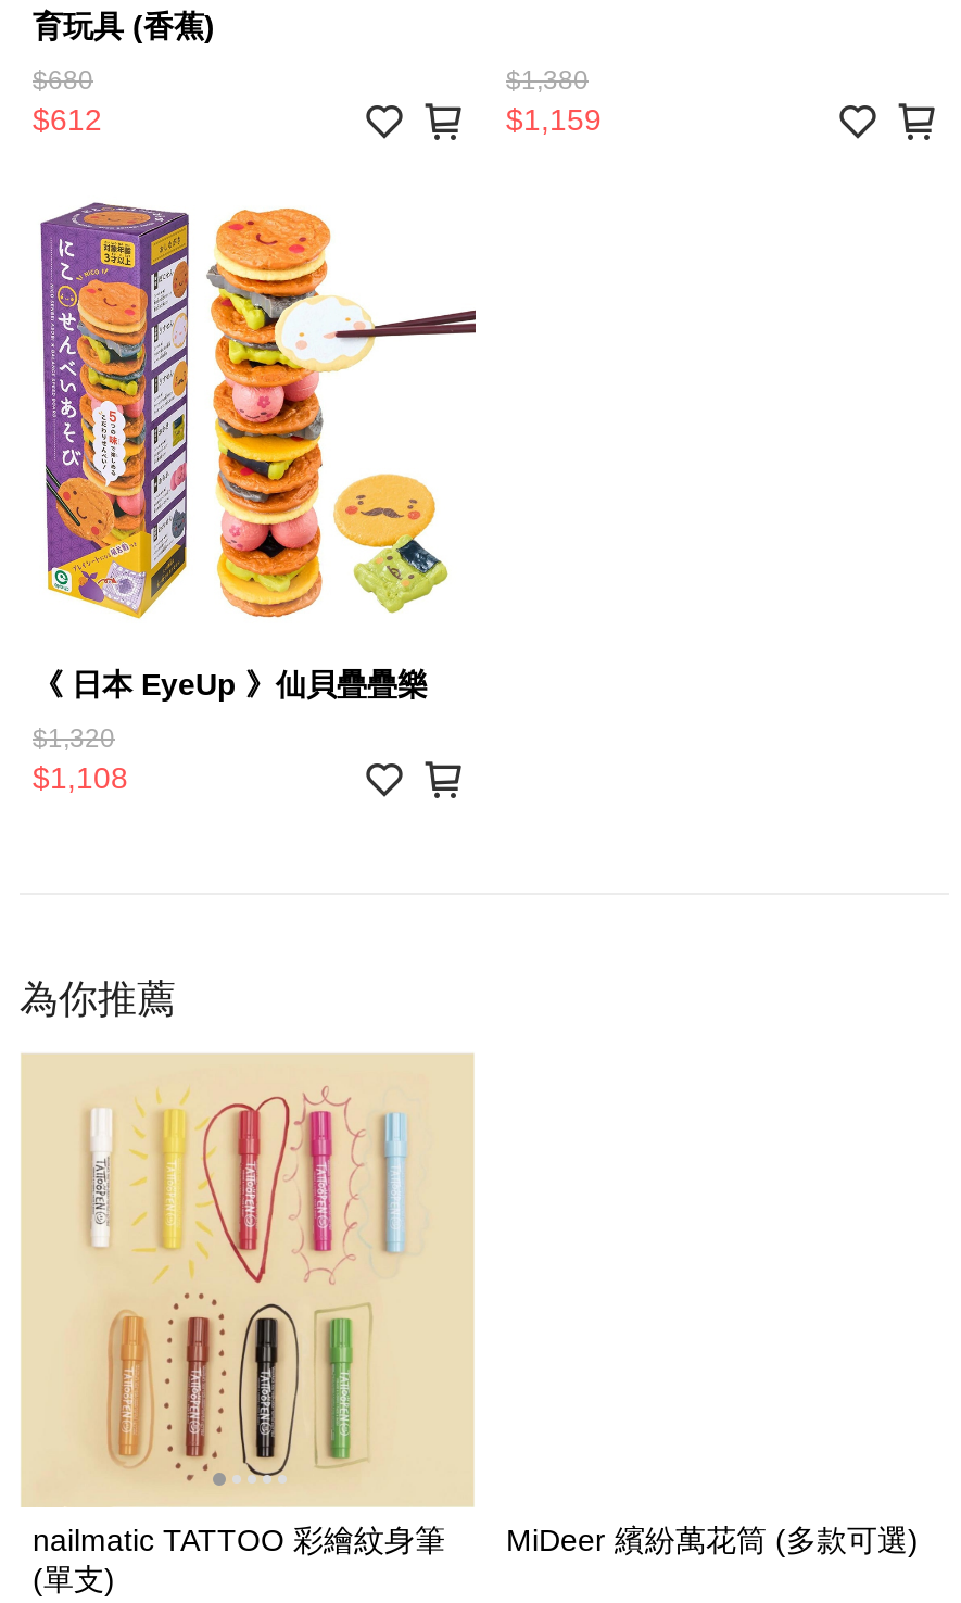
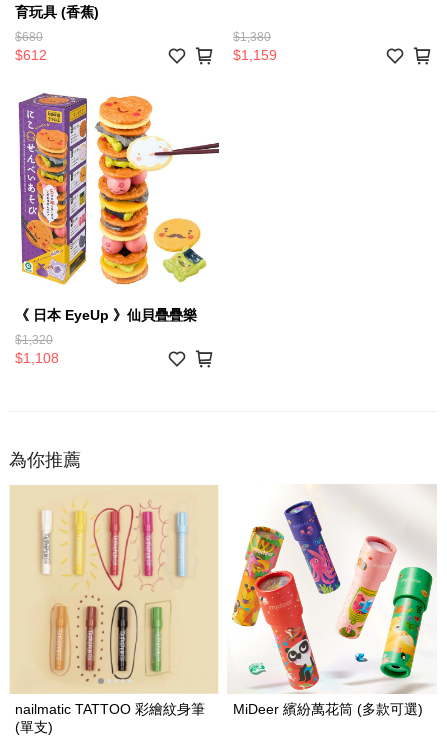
none -> [229,484,437,695] [image]

